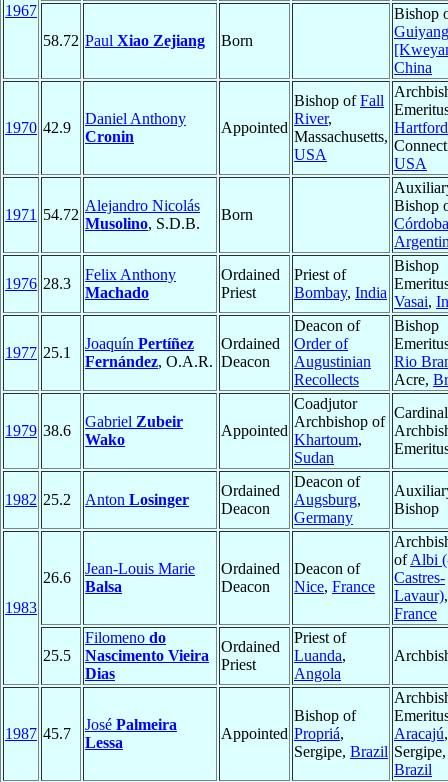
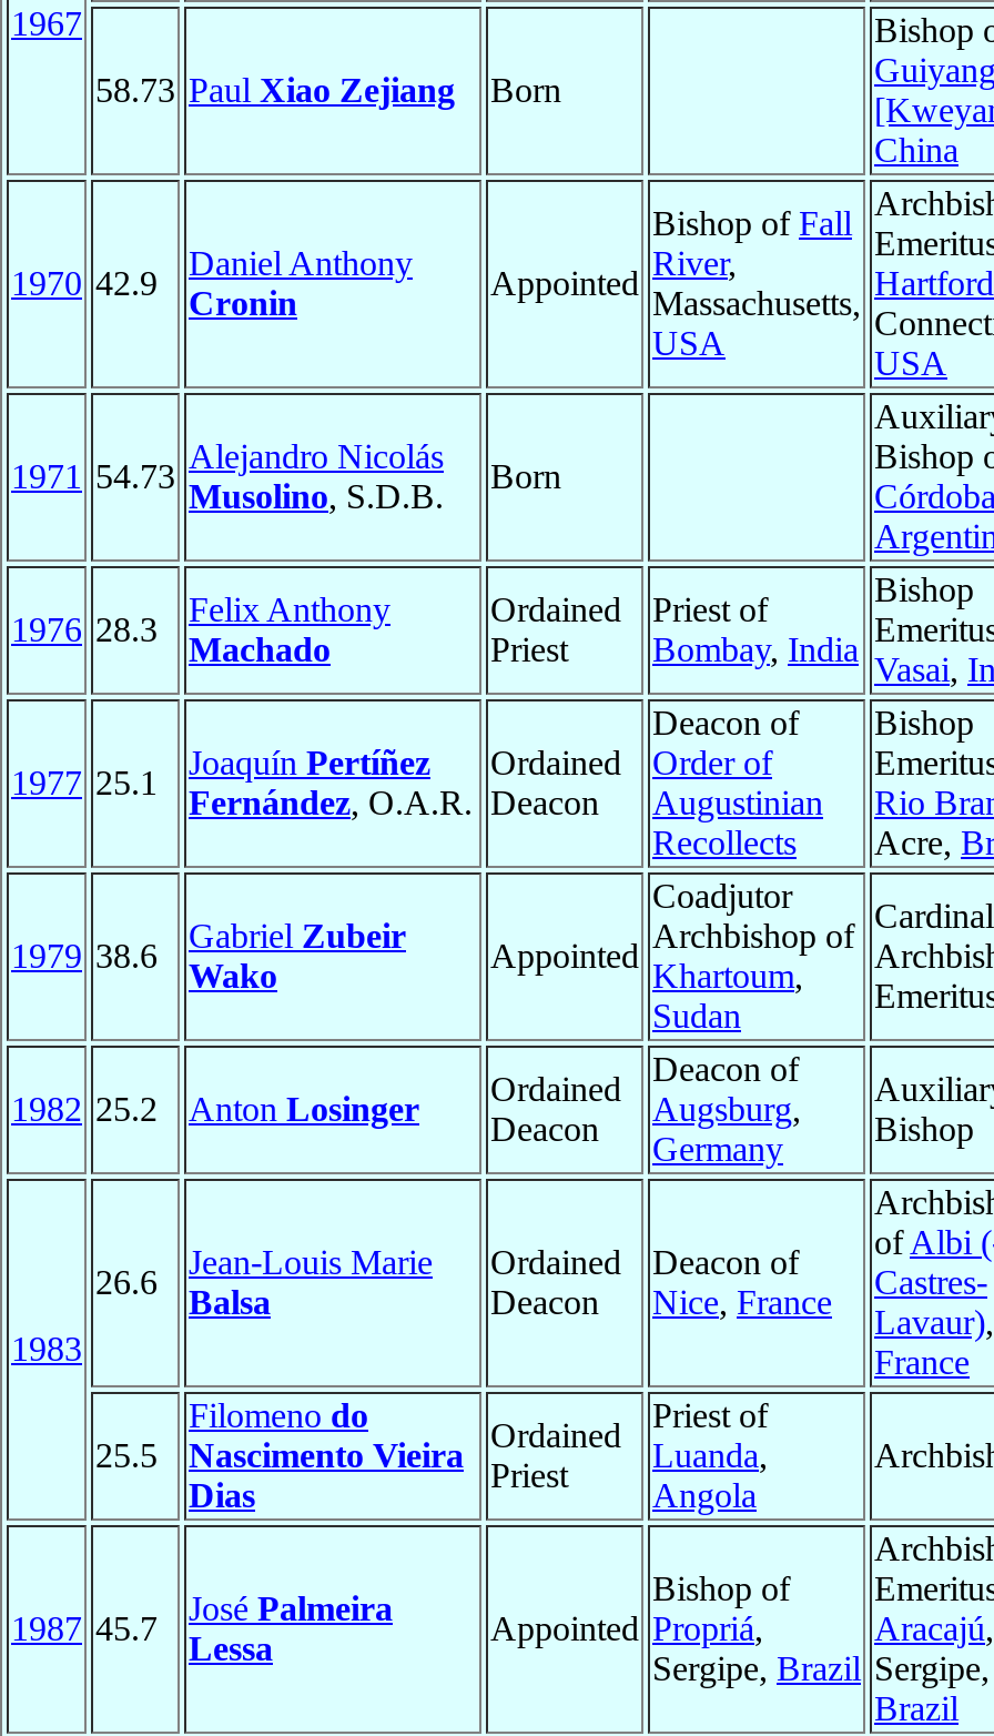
[43,32,205,49] 58.72 Paul Xiao Zejiang -> [95,72,455,109] 58.73 Paul Xiao Zejiang
[5,206,79,223] 1971 54.72 -> [11,458,175,496] 1971 54.73

